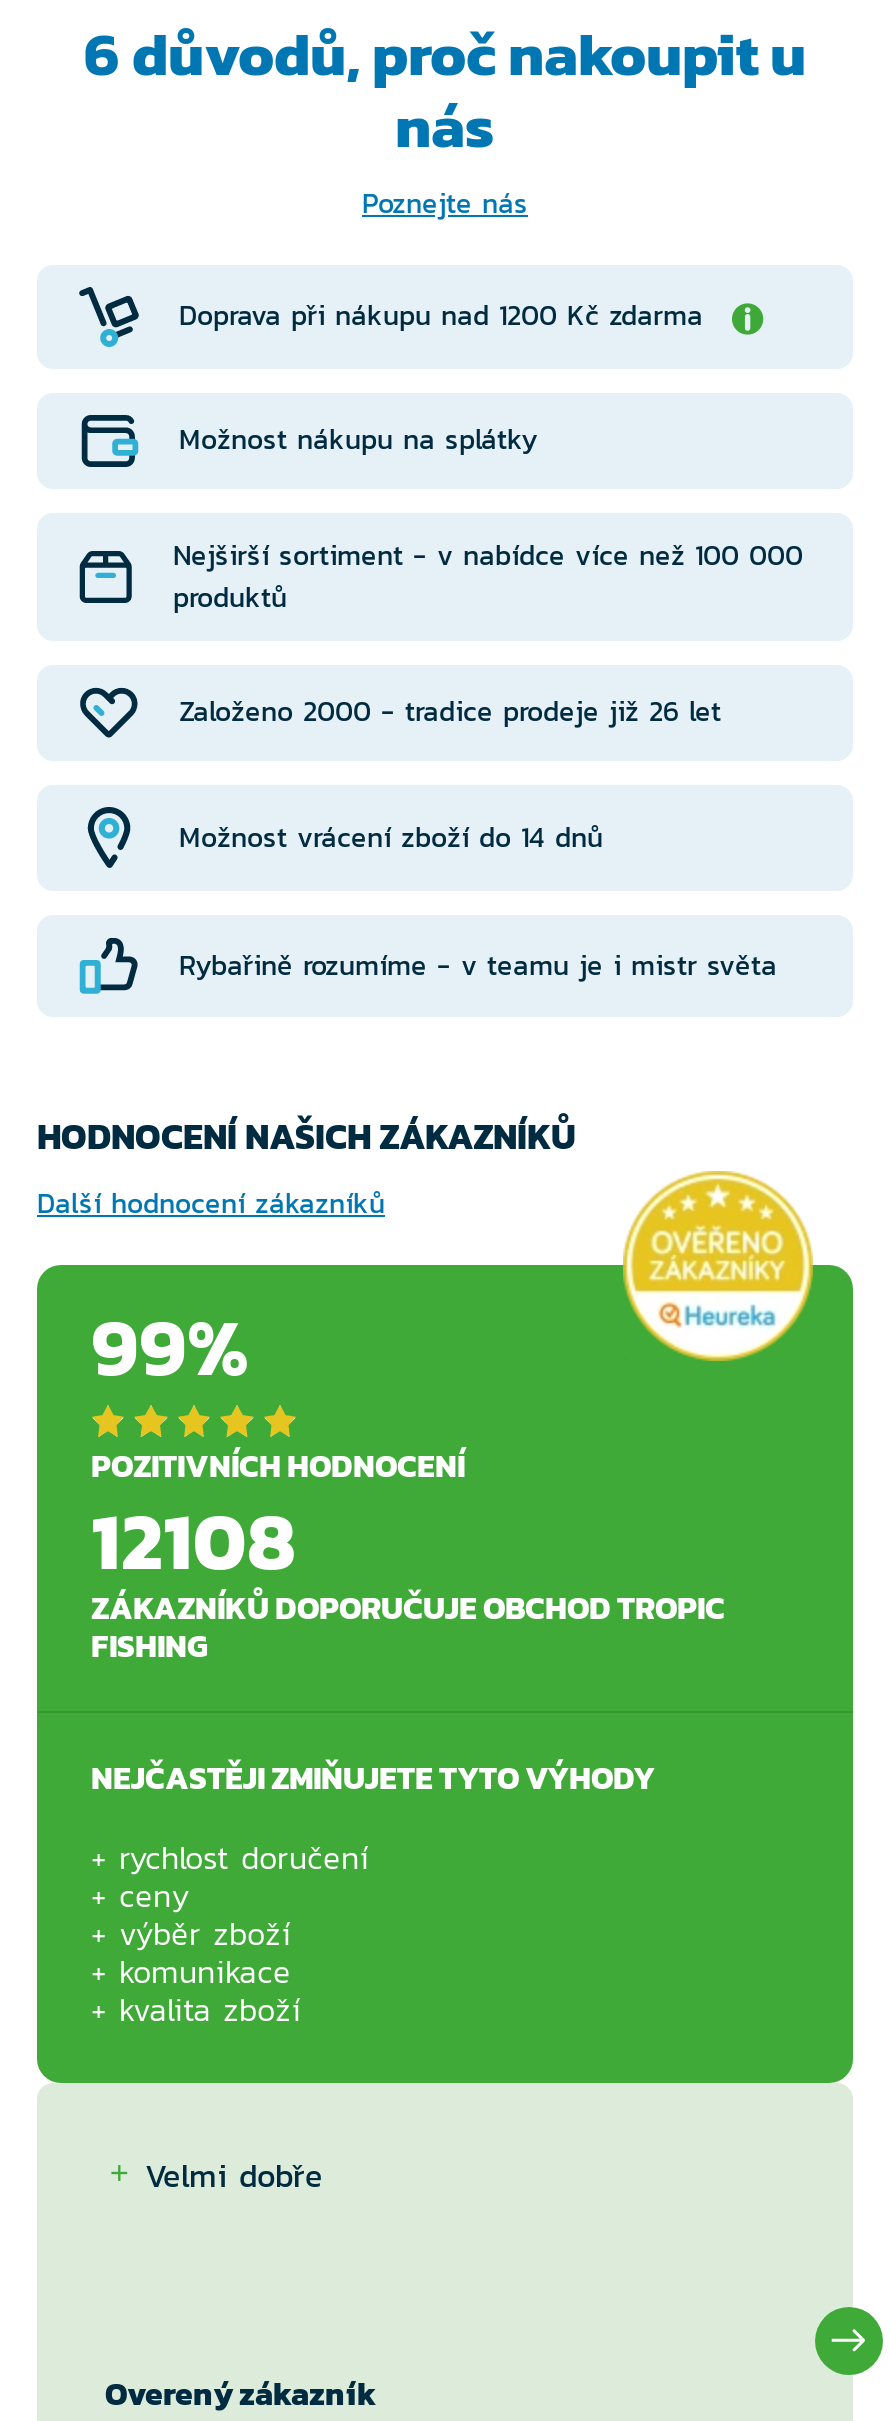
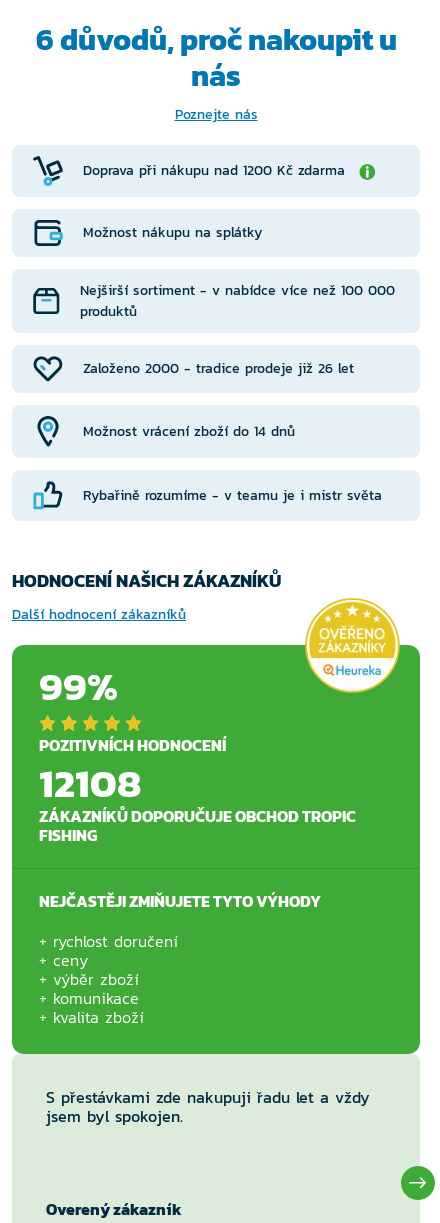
[145,2151,323,2199] Velmi dobře -> [46,1085,370,1128] S přestávkami zde nakupuji řadu let a vždy | jsem byl spokojen.

